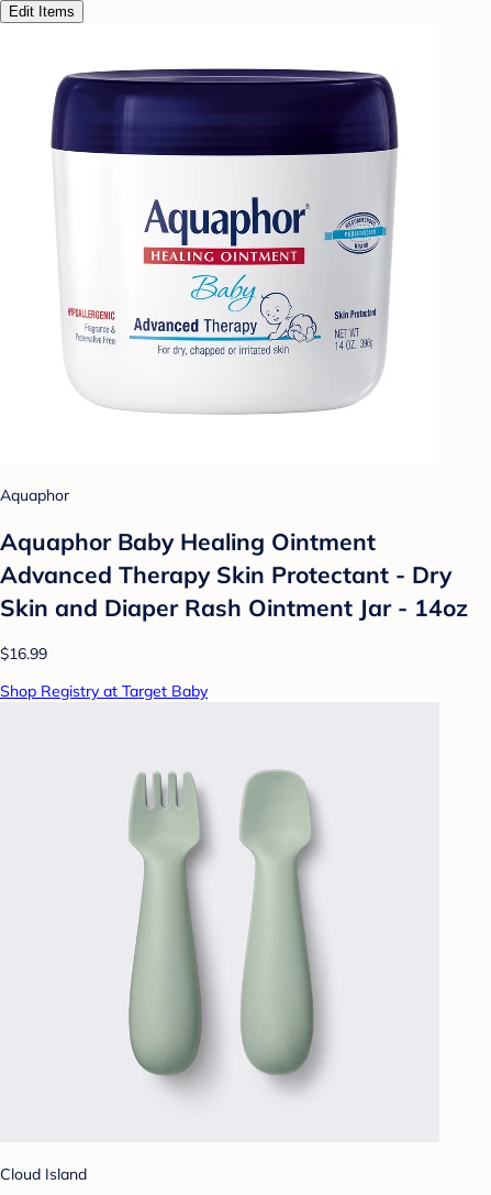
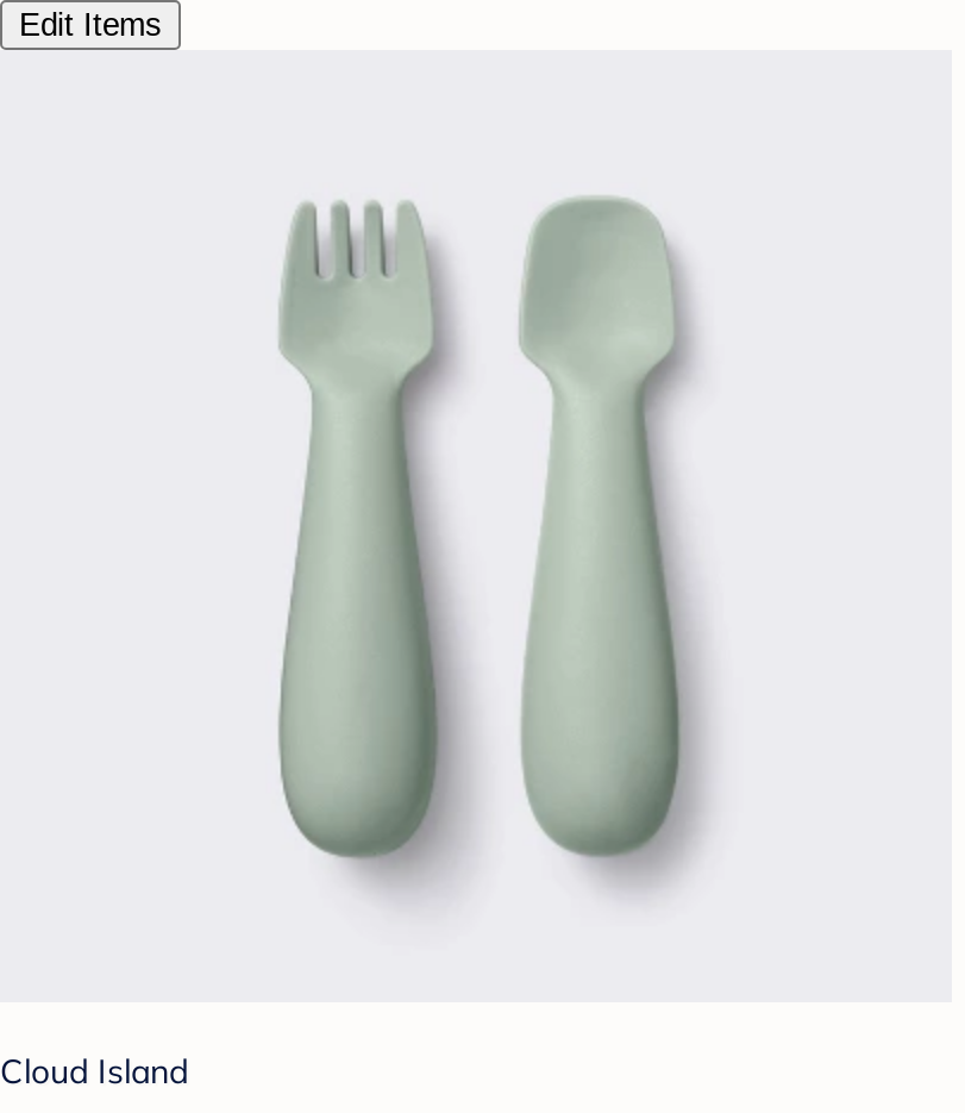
[52,68,399,414] [image] -> none
[0,485,468,701] Aquaphor | Aquaphor Baby Healing Ointment | Advanced Therapy Skin Protectant - Dry | Skin and Diaper Rash Ointment Jar - 14oz | $16.99 | Shop Registry at Target Baby -> none

